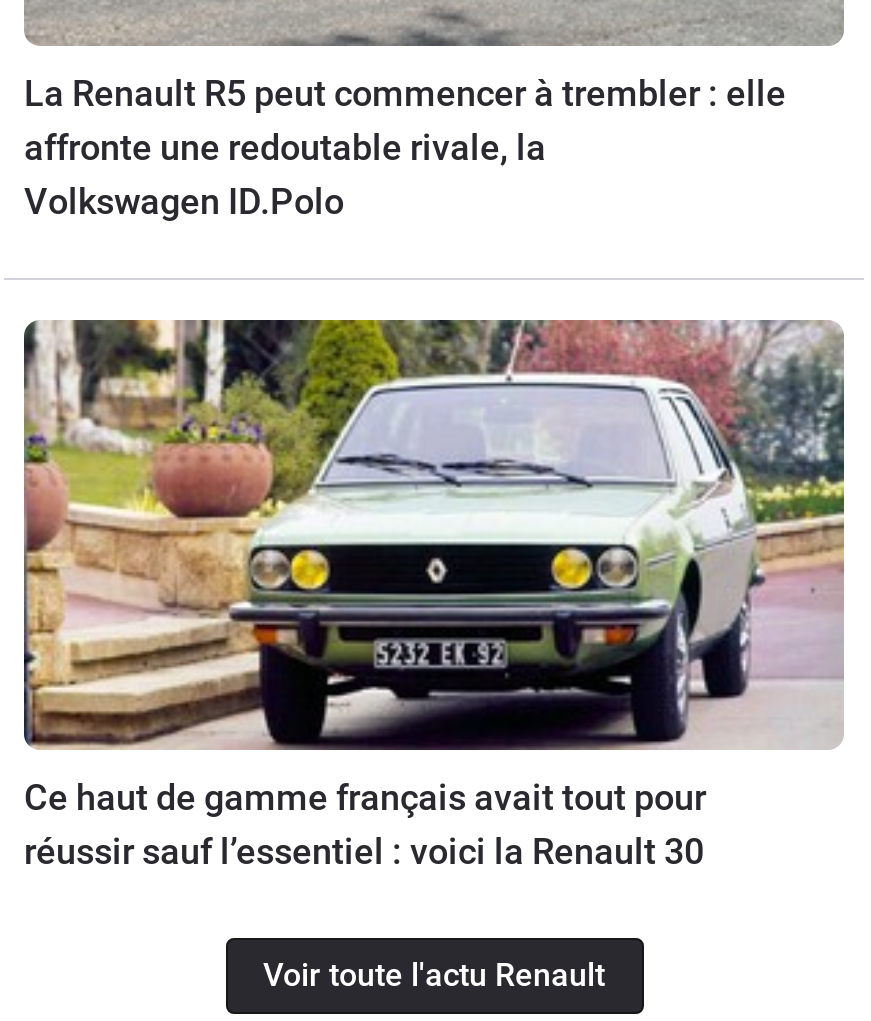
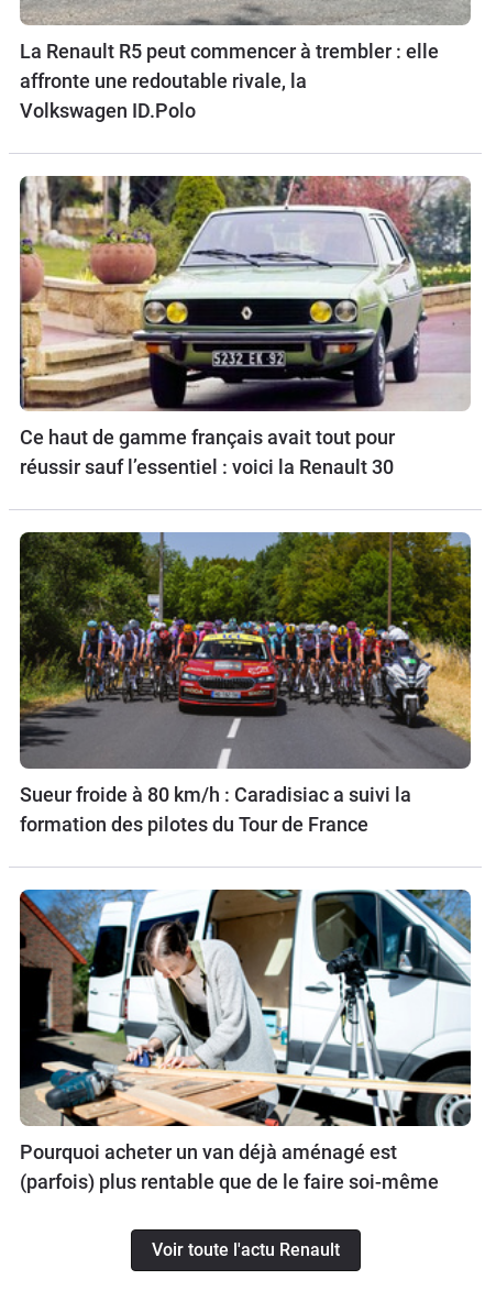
none -> [19,516,472,836] [image] | Sueur froide à 80 km/h : Caradisiac a suivi la | formation des pilotes du Tour de France
none -> [19,889,472,1193] [image] | Pourquoi acheter un van déjà aménagé est | (parfois) plus rentable que de le faire soi-même

